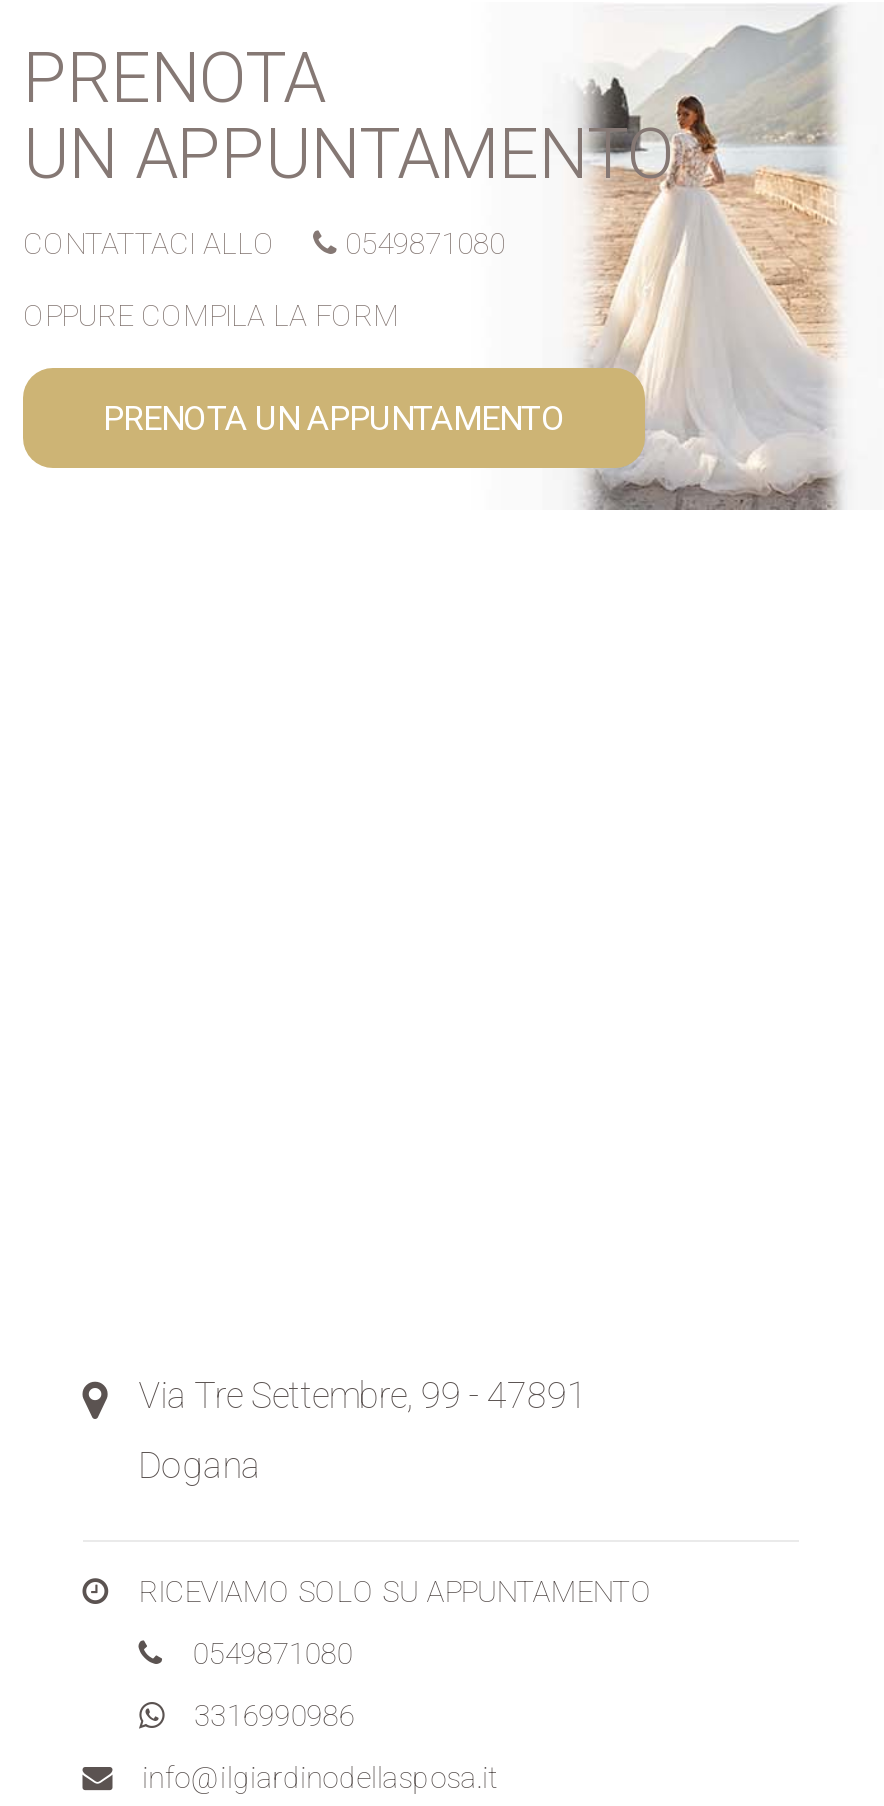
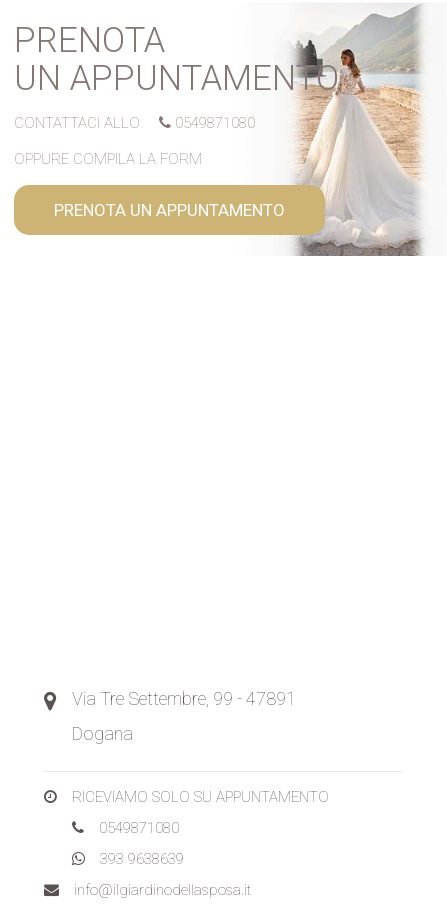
[195,1698,355,1734] 3316990986 -> [100,850,184,868] 393 9638639

